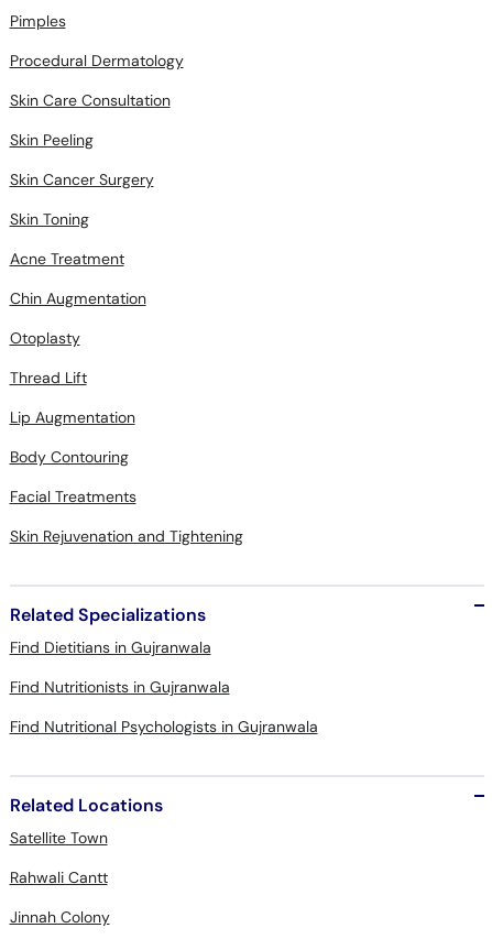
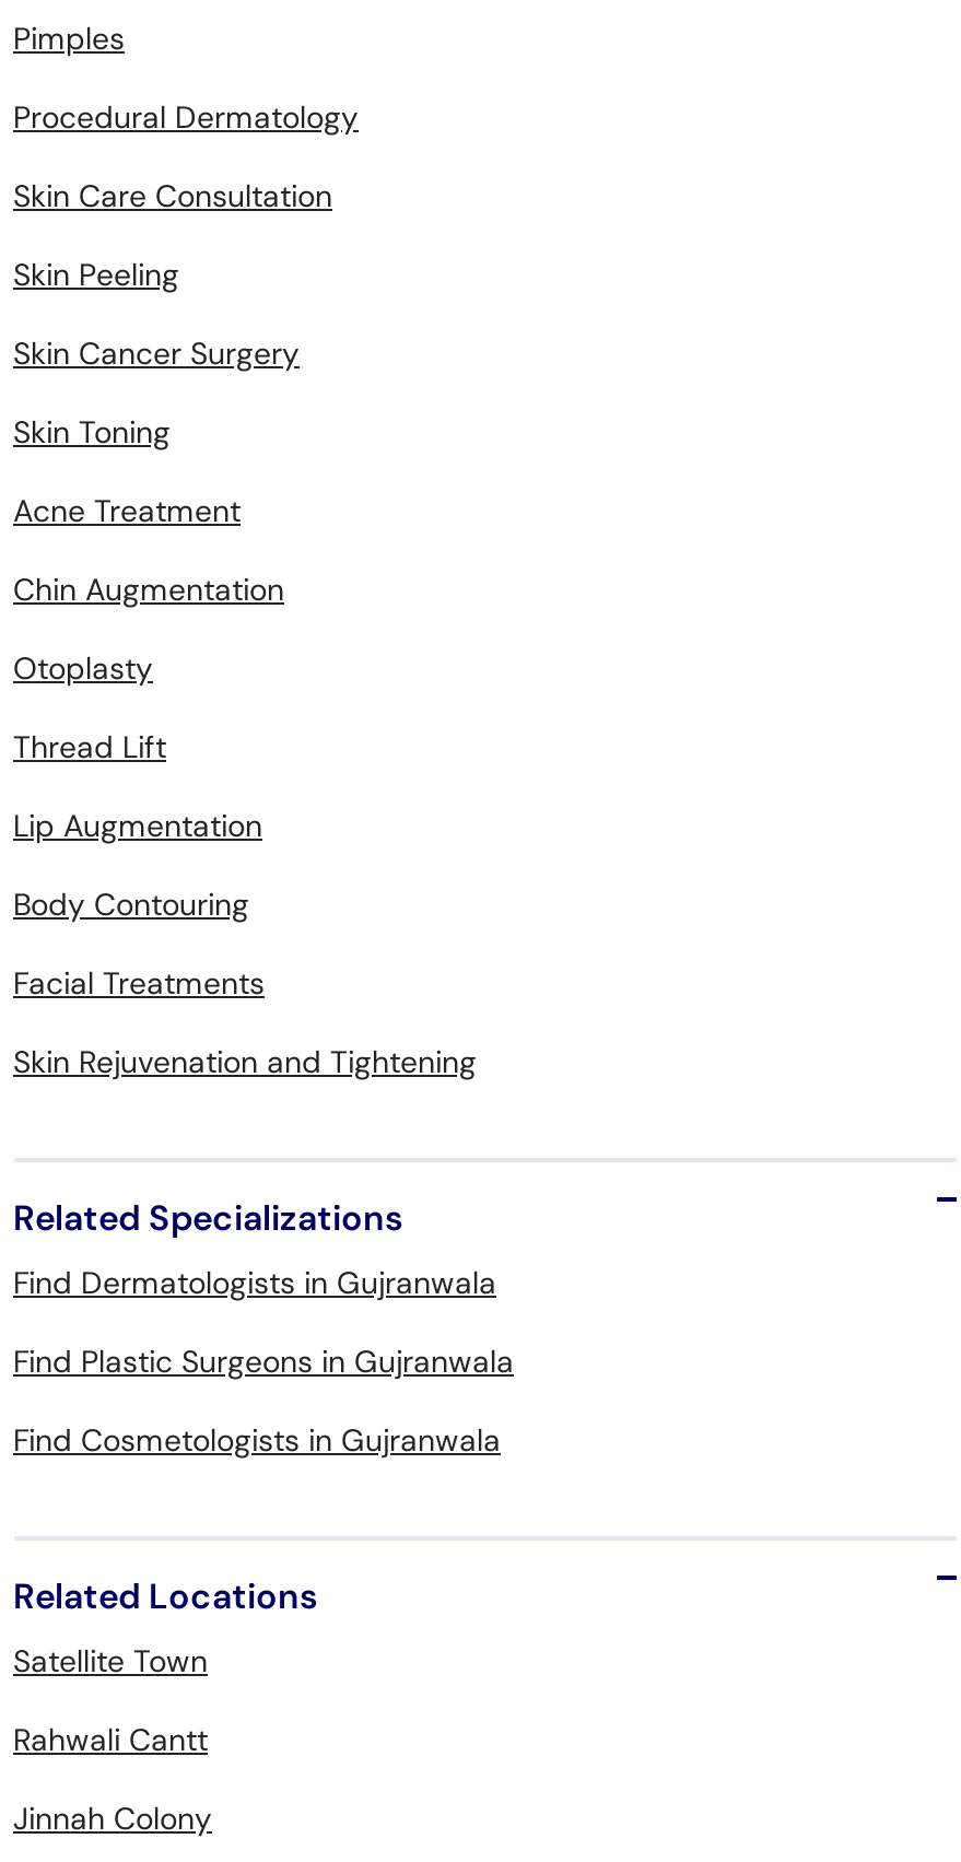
[9,637,211,657] Find Dietitians in Gujranwala -> [13,1263,496,1302] Find Dermatologists in Gujranwala
[9,677,229,697] Find Nutritionists in Gujranwala -> [13,1342,514,1381] Find Plastic Surgeons in Gujranwala
[9,717,318,736] Find Nutritional Psychologists in Gujranwala -> [13,1420,501,1460] Find Cosmetologists in Gujranwala

